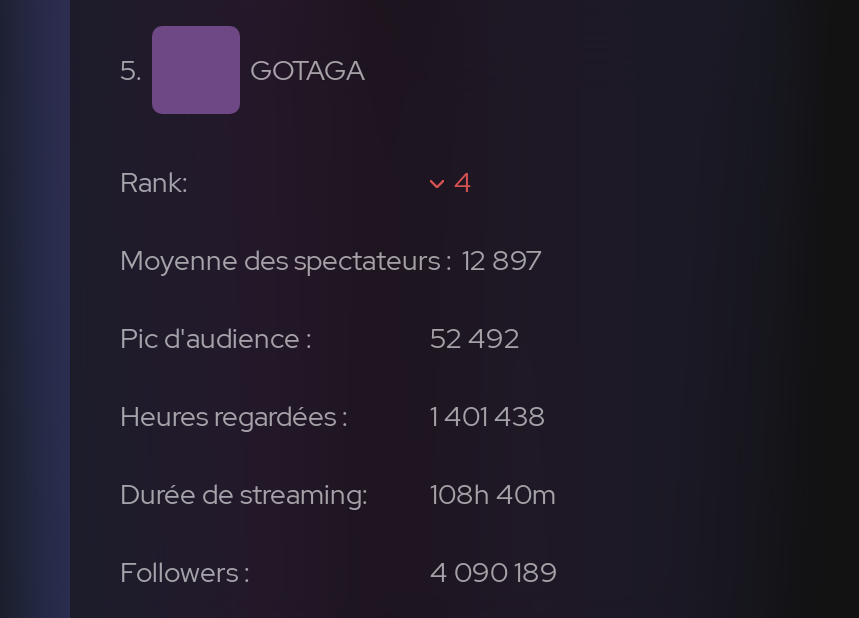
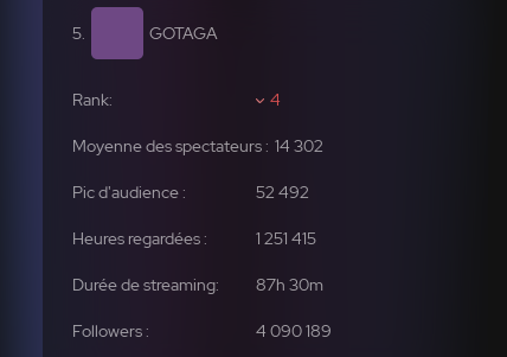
[462,242,542,278] 12 897 -> [275,135,323,157] 14 302
[430,398,546,434] 1 401 438 -> [256,228,316,249] 1 251 415

